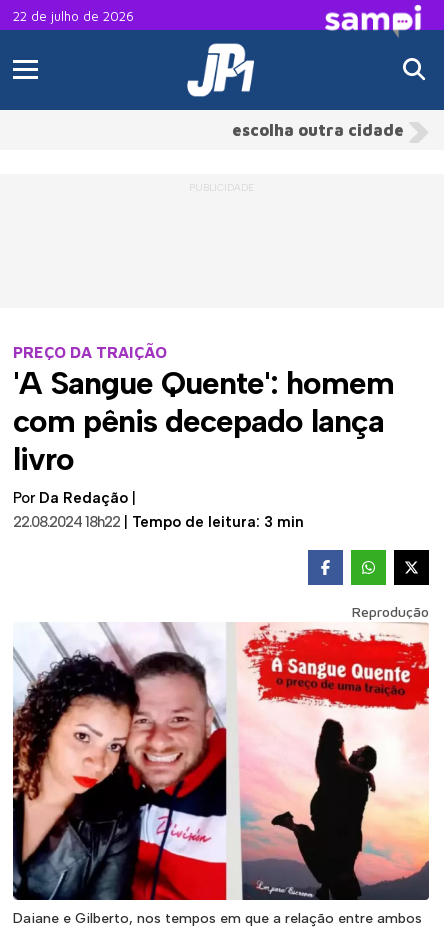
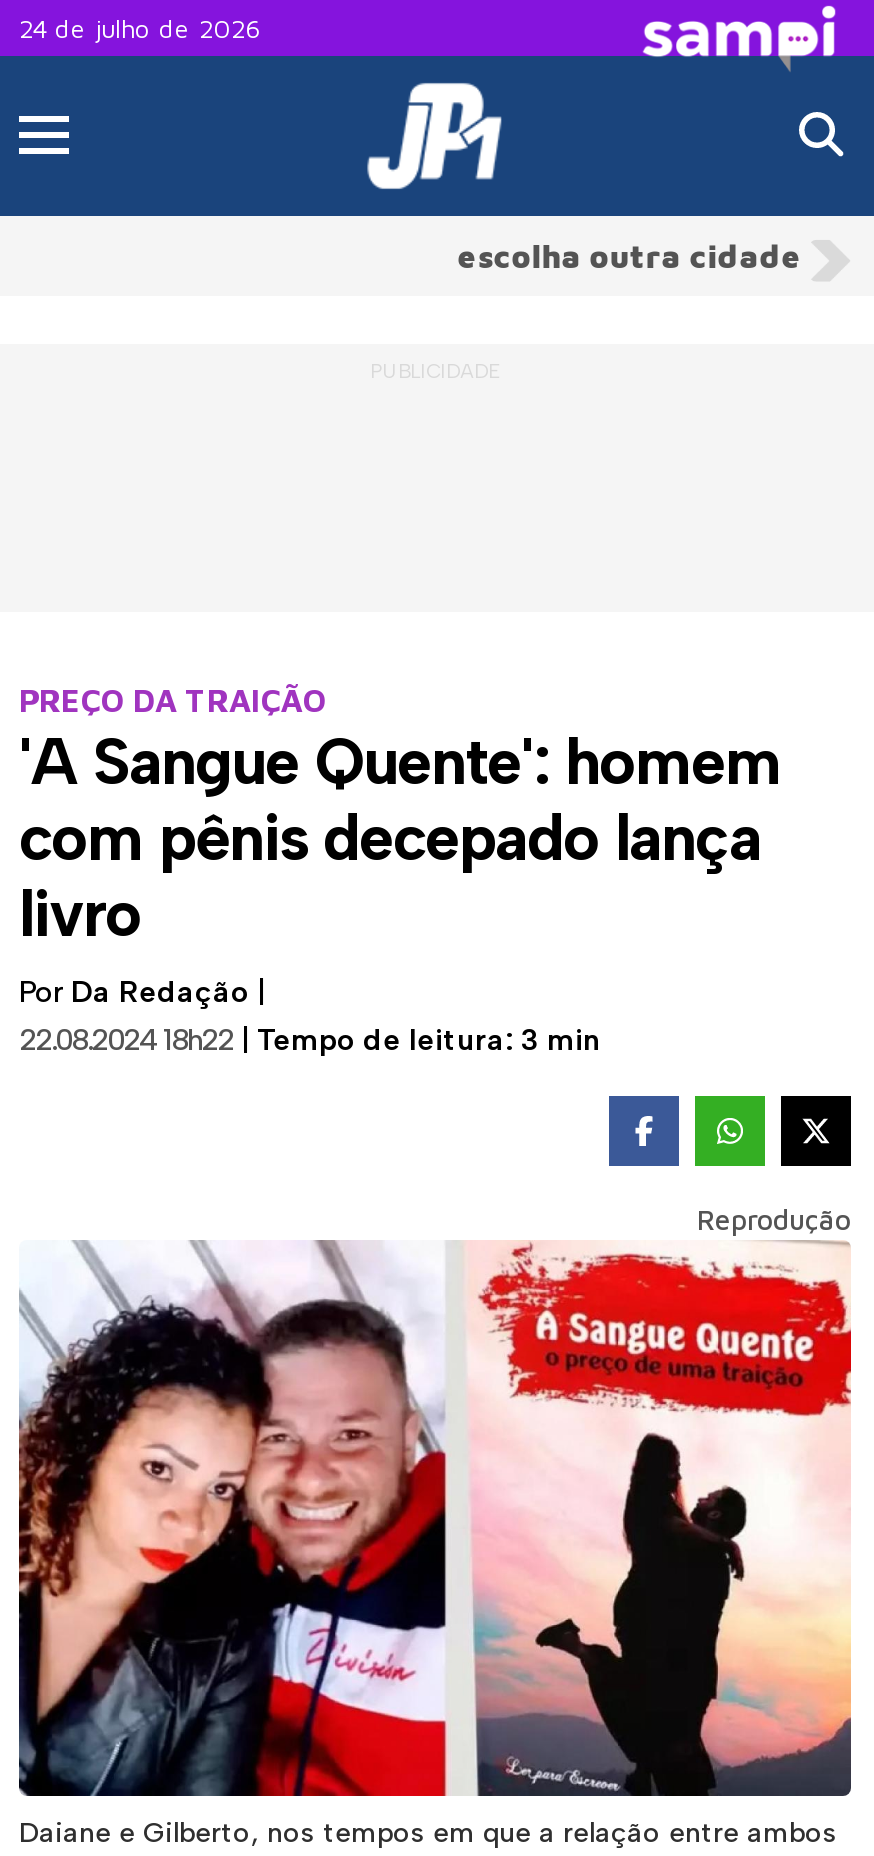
[13,8,134,24] 22 de julho de 2026 -> [19,12,261,44] 24 de julho de 2026

